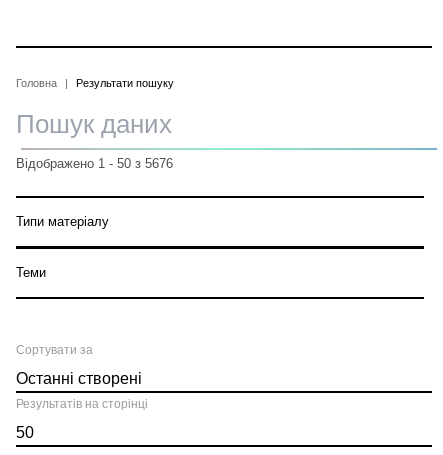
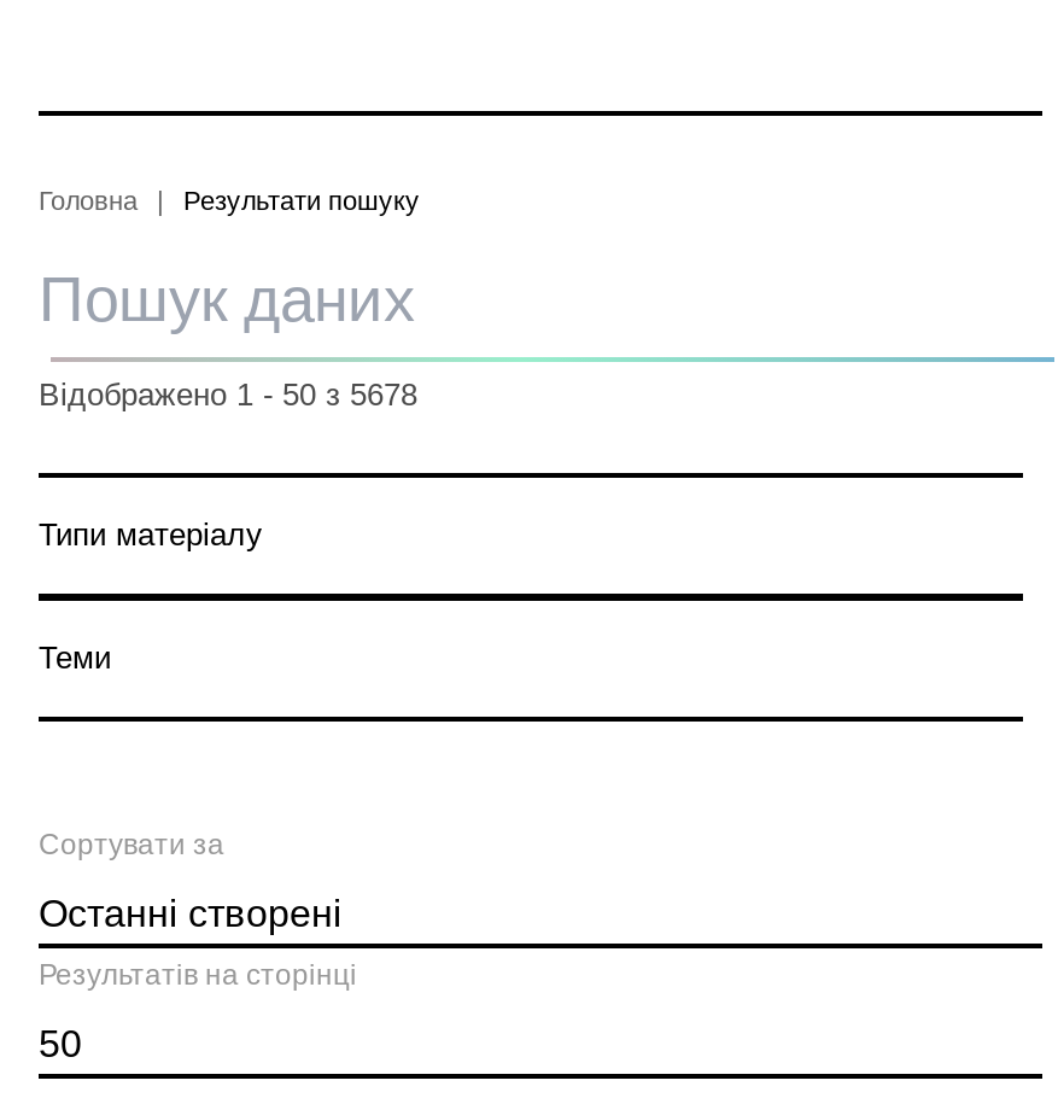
[16,156,173,171] Відображено 1 - 50 з 5676 -> [39,376,417,413] Відображено 1 - 50 з 5678

